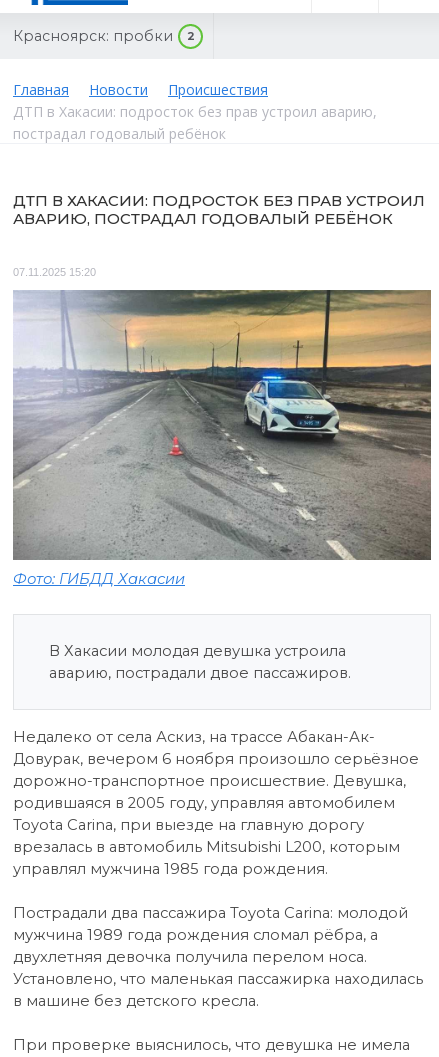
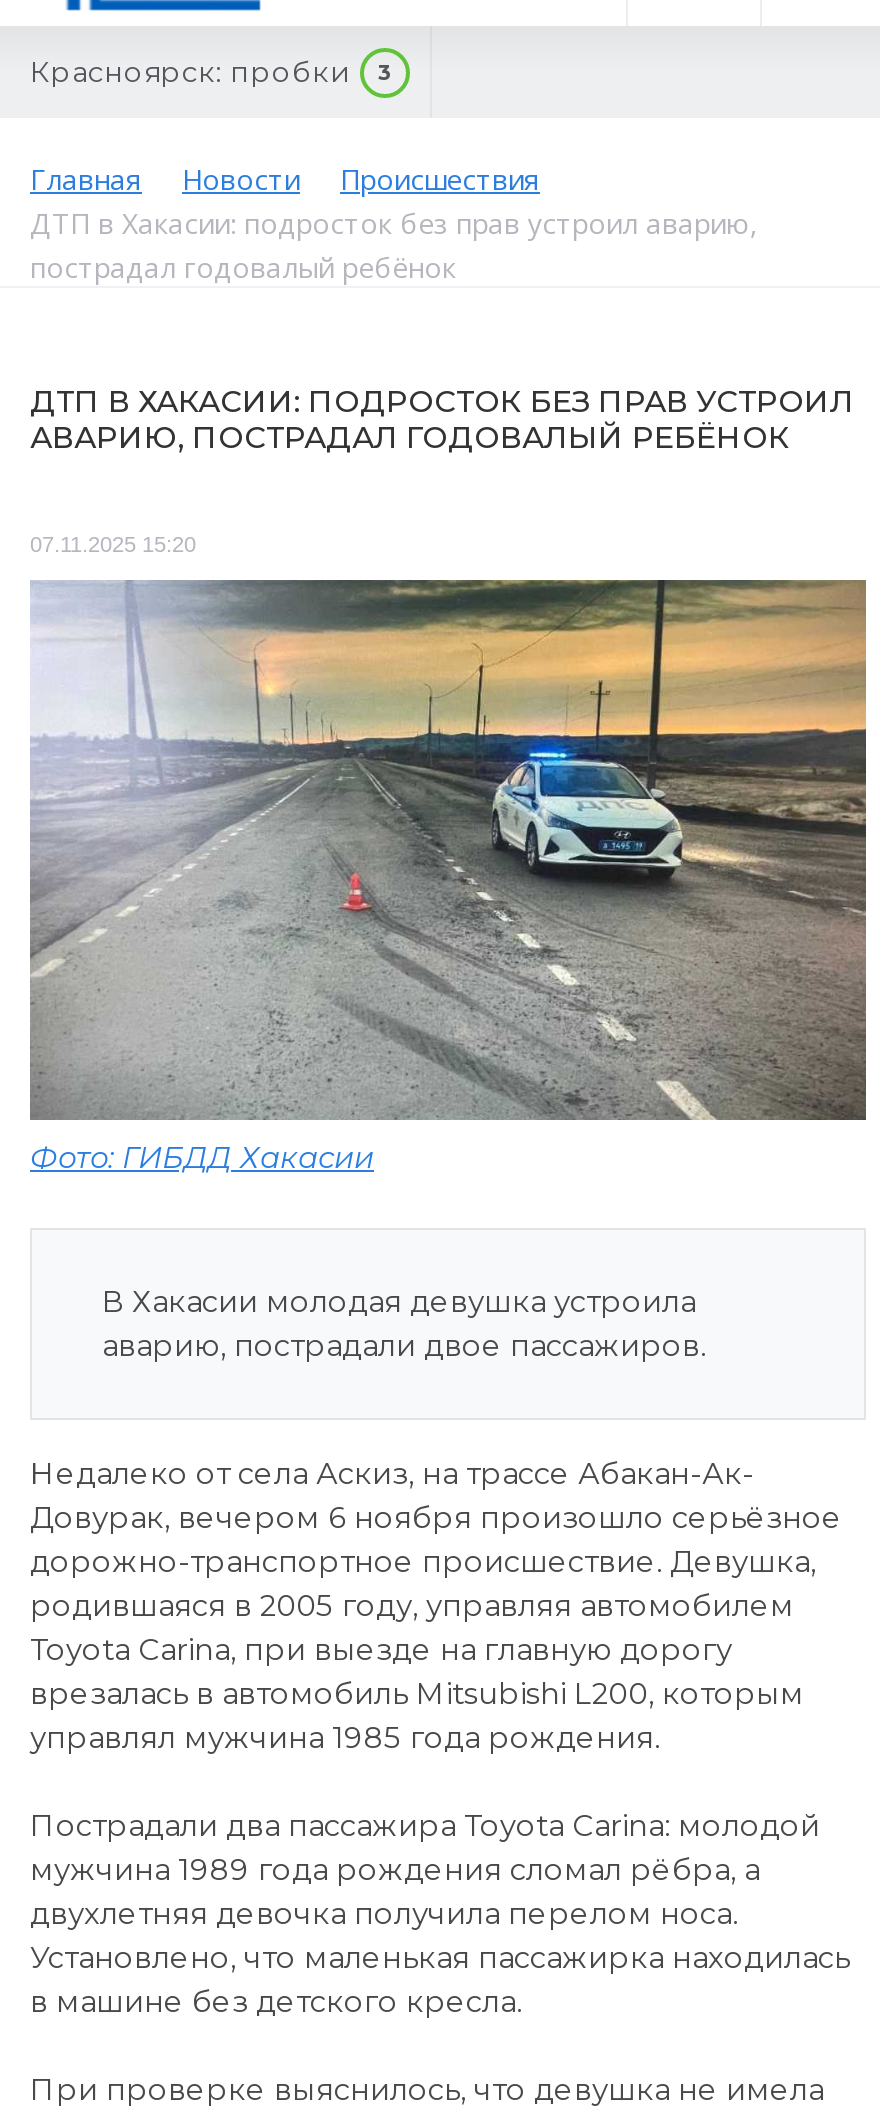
[13,26,194,44] Красноярск: пробки 2 -> [30,53,392,89] Красноярск: пробки 3

